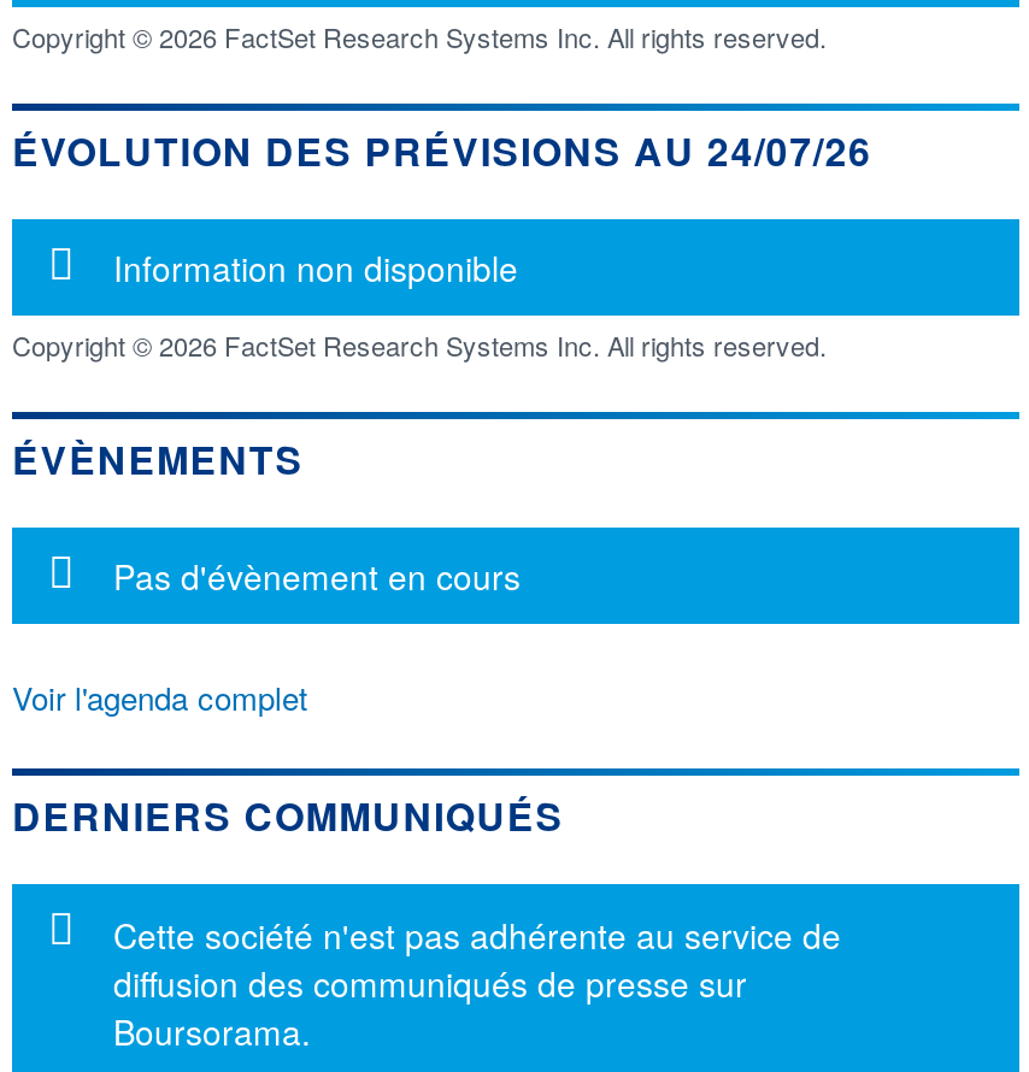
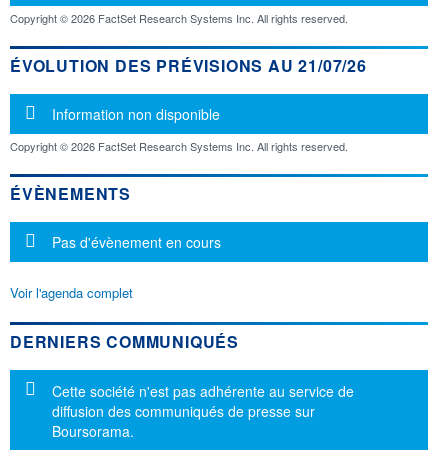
[12,123,872,178] ÉVOLUTION DES PRÉVISIONS AU 24/07/26 -> [10,54,367,77] ÉVOLUTION DES PRÉVISIONS AU 21/07/26

